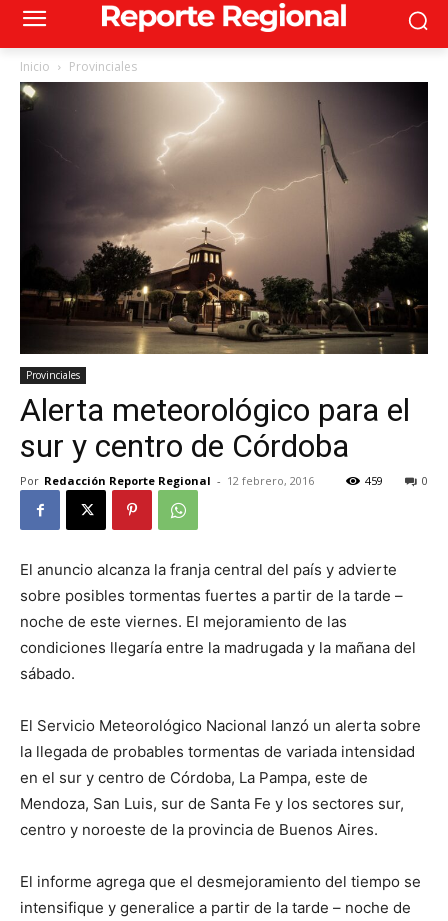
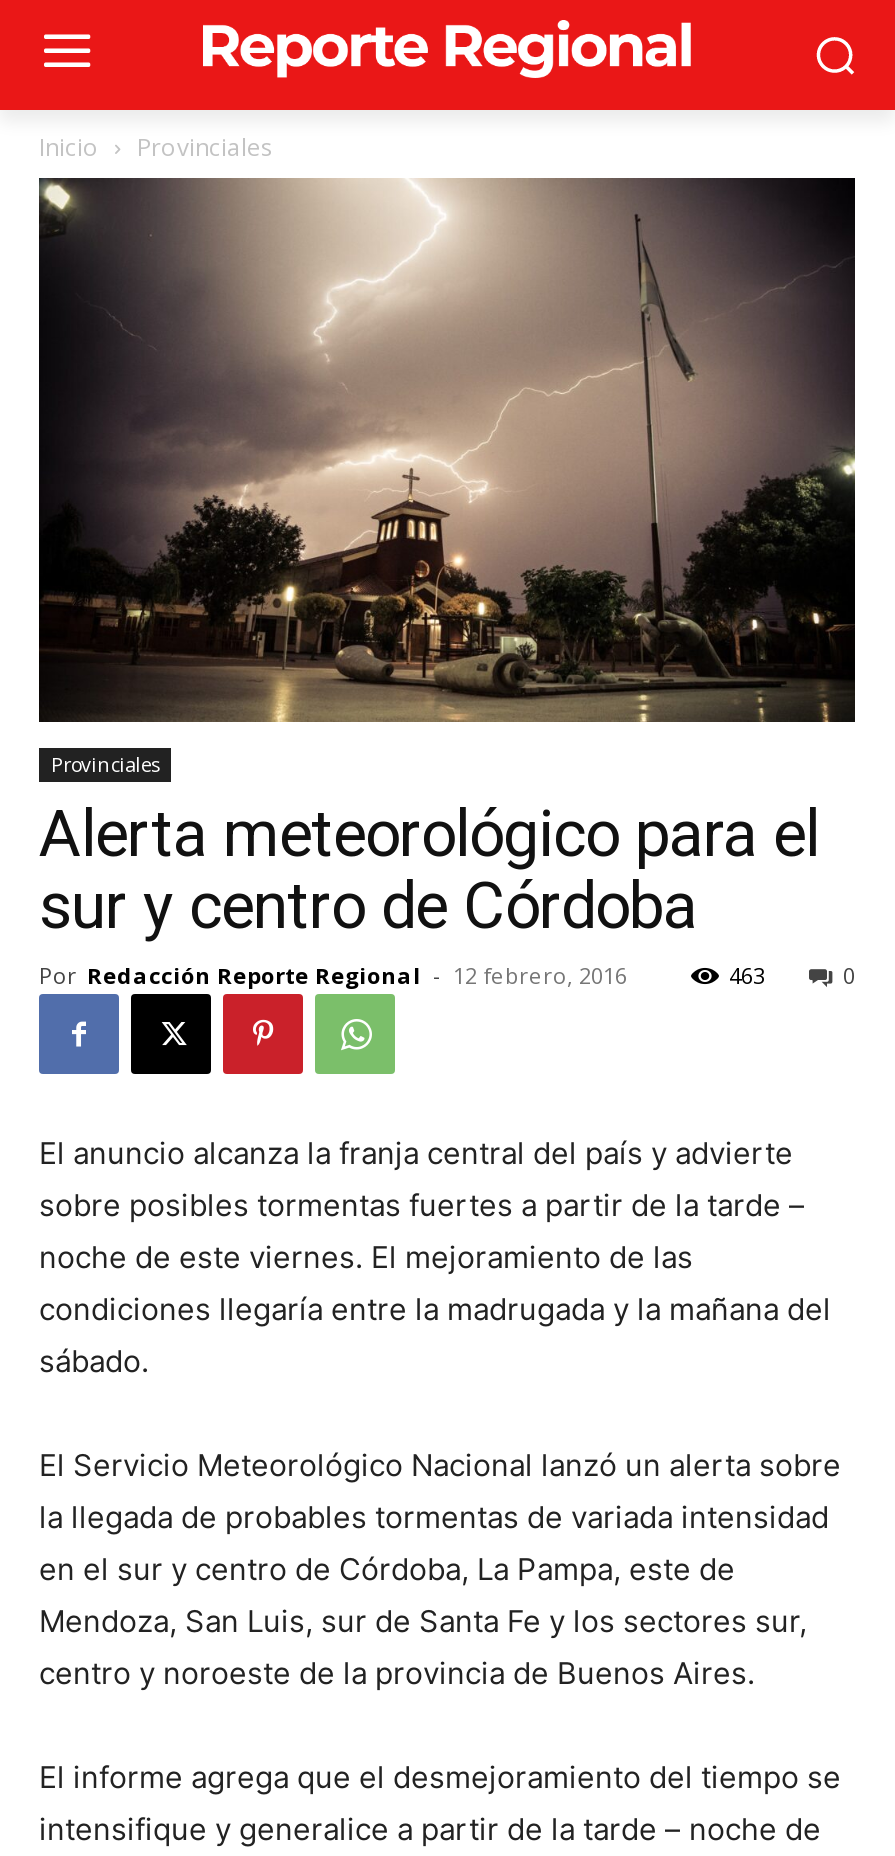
[365,473,383,488] 459 -> [729,960,765,990] 463

